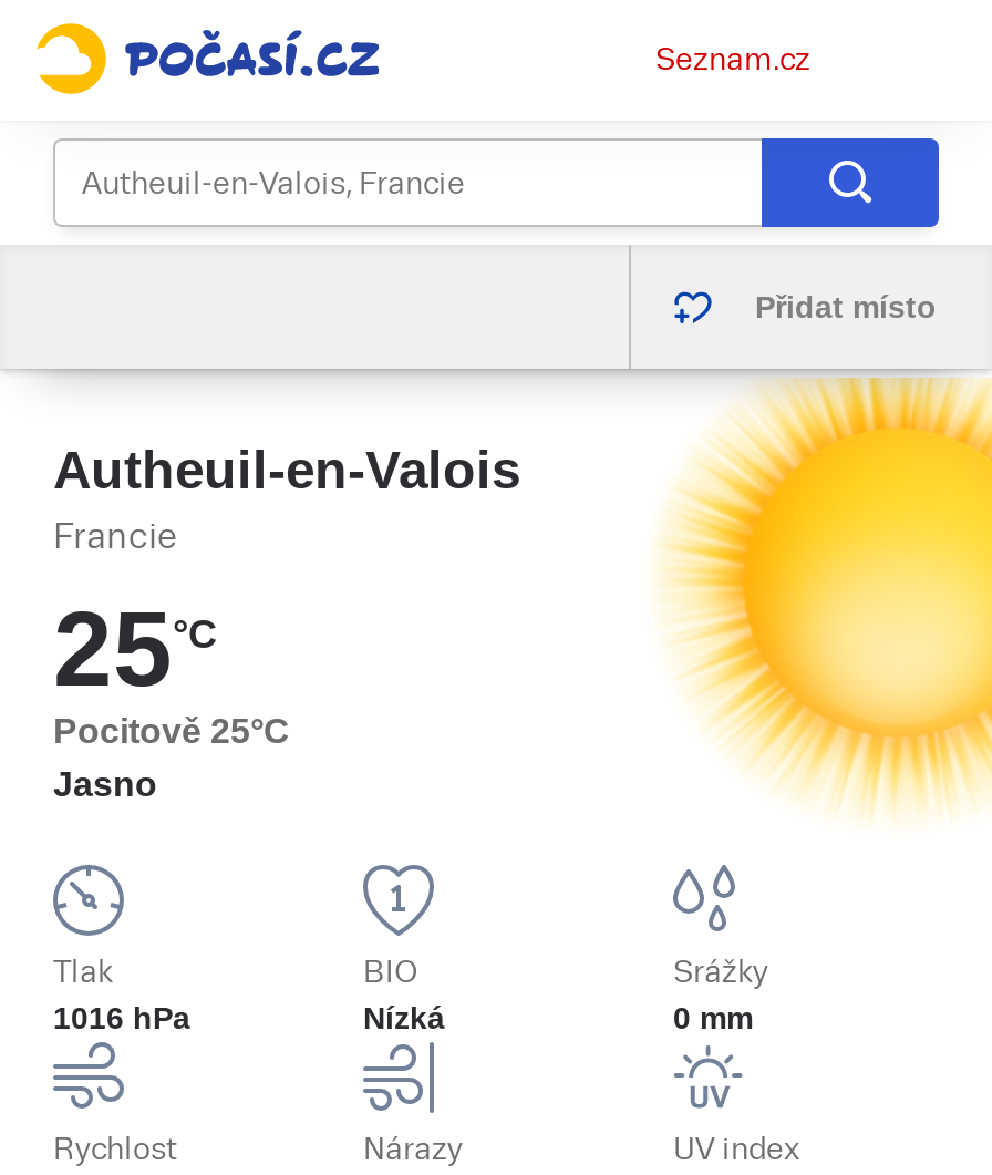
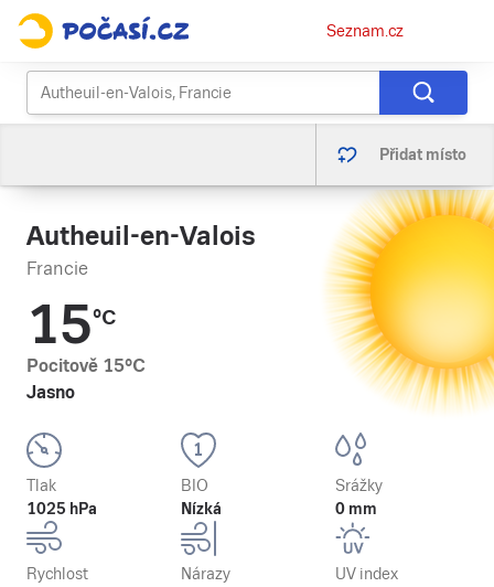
[53,590,217,708] 25°C -> [26,295,116,355] 15°C
[53,712,290,750] Pocitově 25°C -> [26,355,146,376] Pocitově 15°C
[53,1000,190,1035] 1016 hPa -> [26,500,97,517] 1025 hPa

